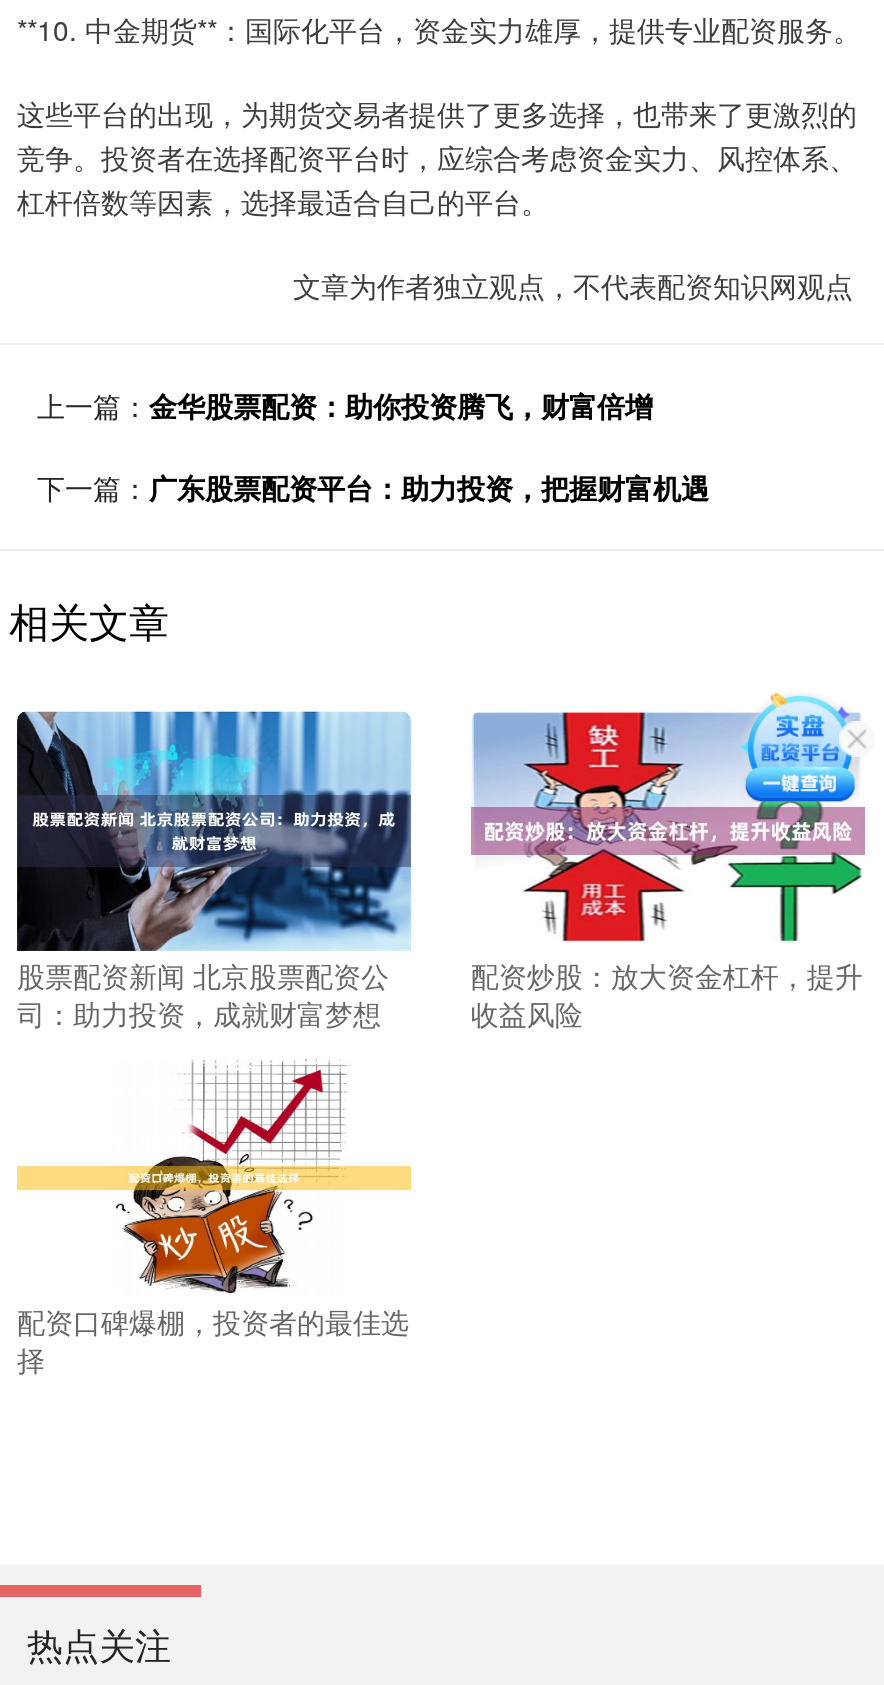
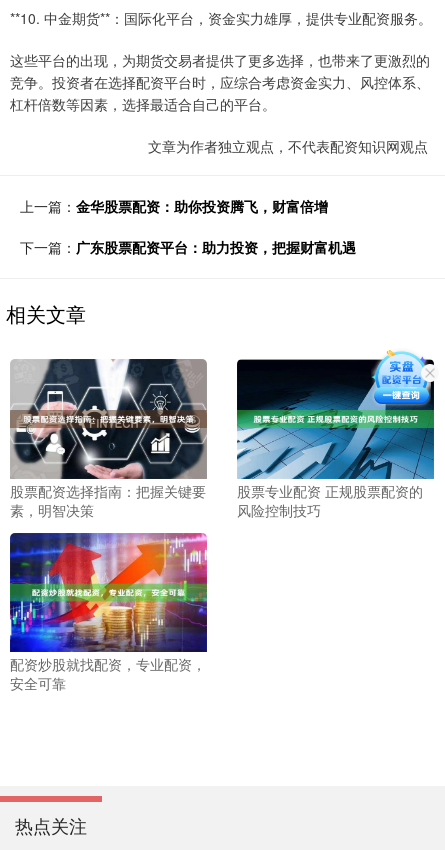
[15,709,411,1033] [image] | 股票配资新闻 北京股票配资公 | 司：助力投资，成就财富梦想 -> [9,358,207,520] [image] | 股票配资选择指南：把握关键要 | 素，明智决策
[469,711,865,1033] [image] | 配资炒股：放大资金杠杆，提升 | 收益风险 -> [236,358,435,520] [image] | 股票专业配资 正规股票配资的 | 风险控制技巧
[17,1059,411,1379] [image] | 配资口碑爆棚，投资者的最佳选 | 择 -> [9,532,208,693] [image] | 配资炒股就找配资，专业配资， | 安全可靠

